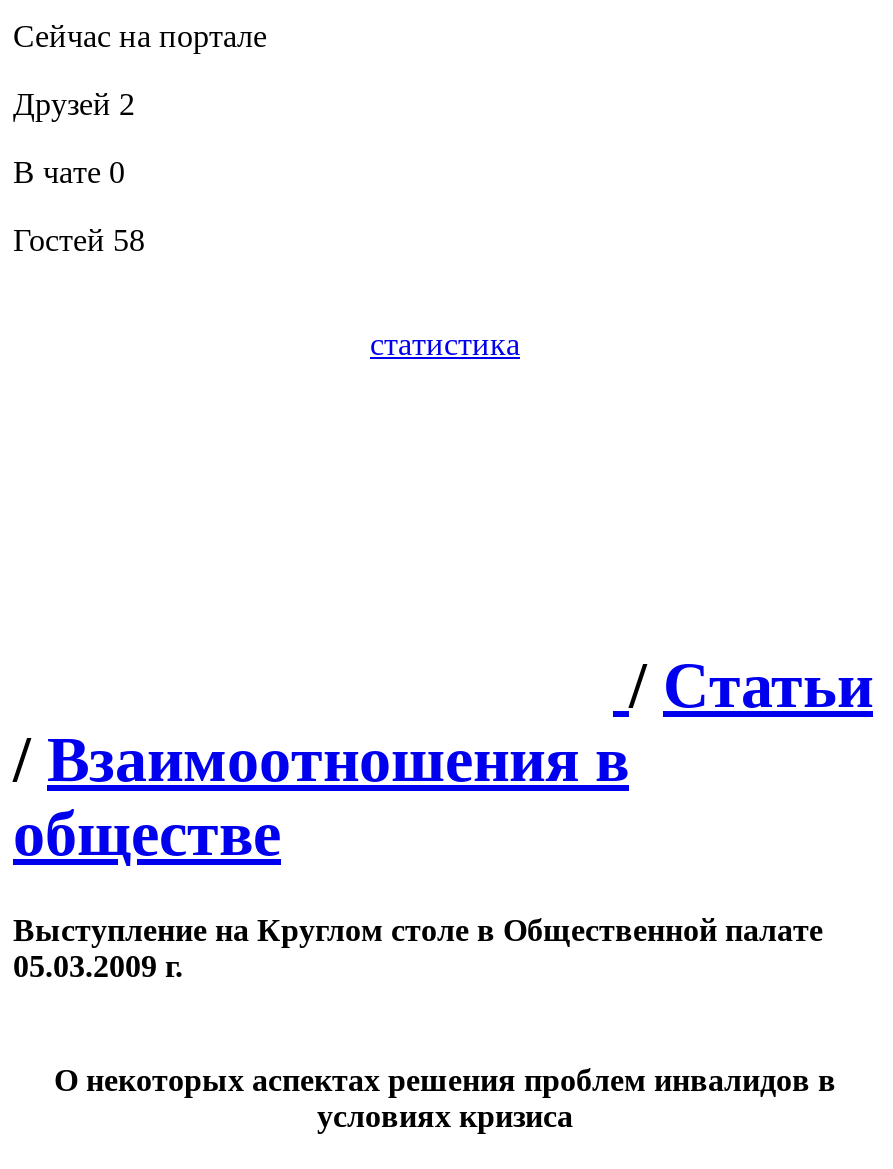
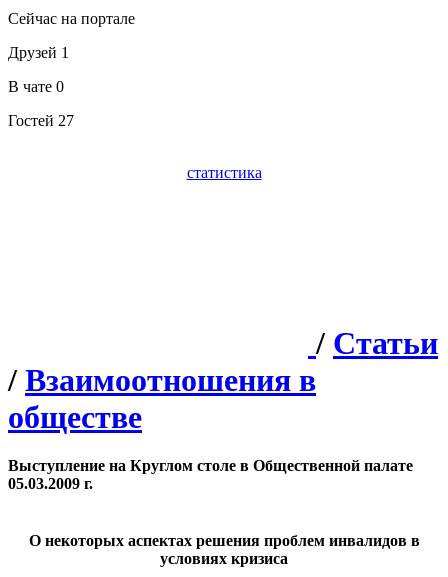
[13,88,135,122] Друзей 2 -> [8,44,69,61] Друзей 1
[13,224,145,258] Гостей 58 -> [8,112,74,129] Гостей 27

